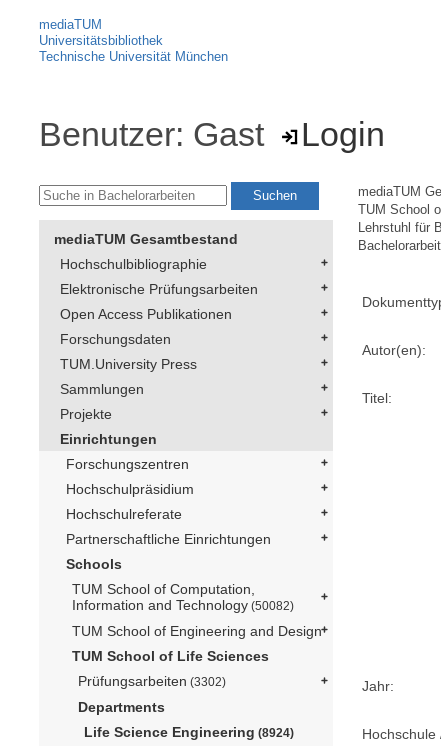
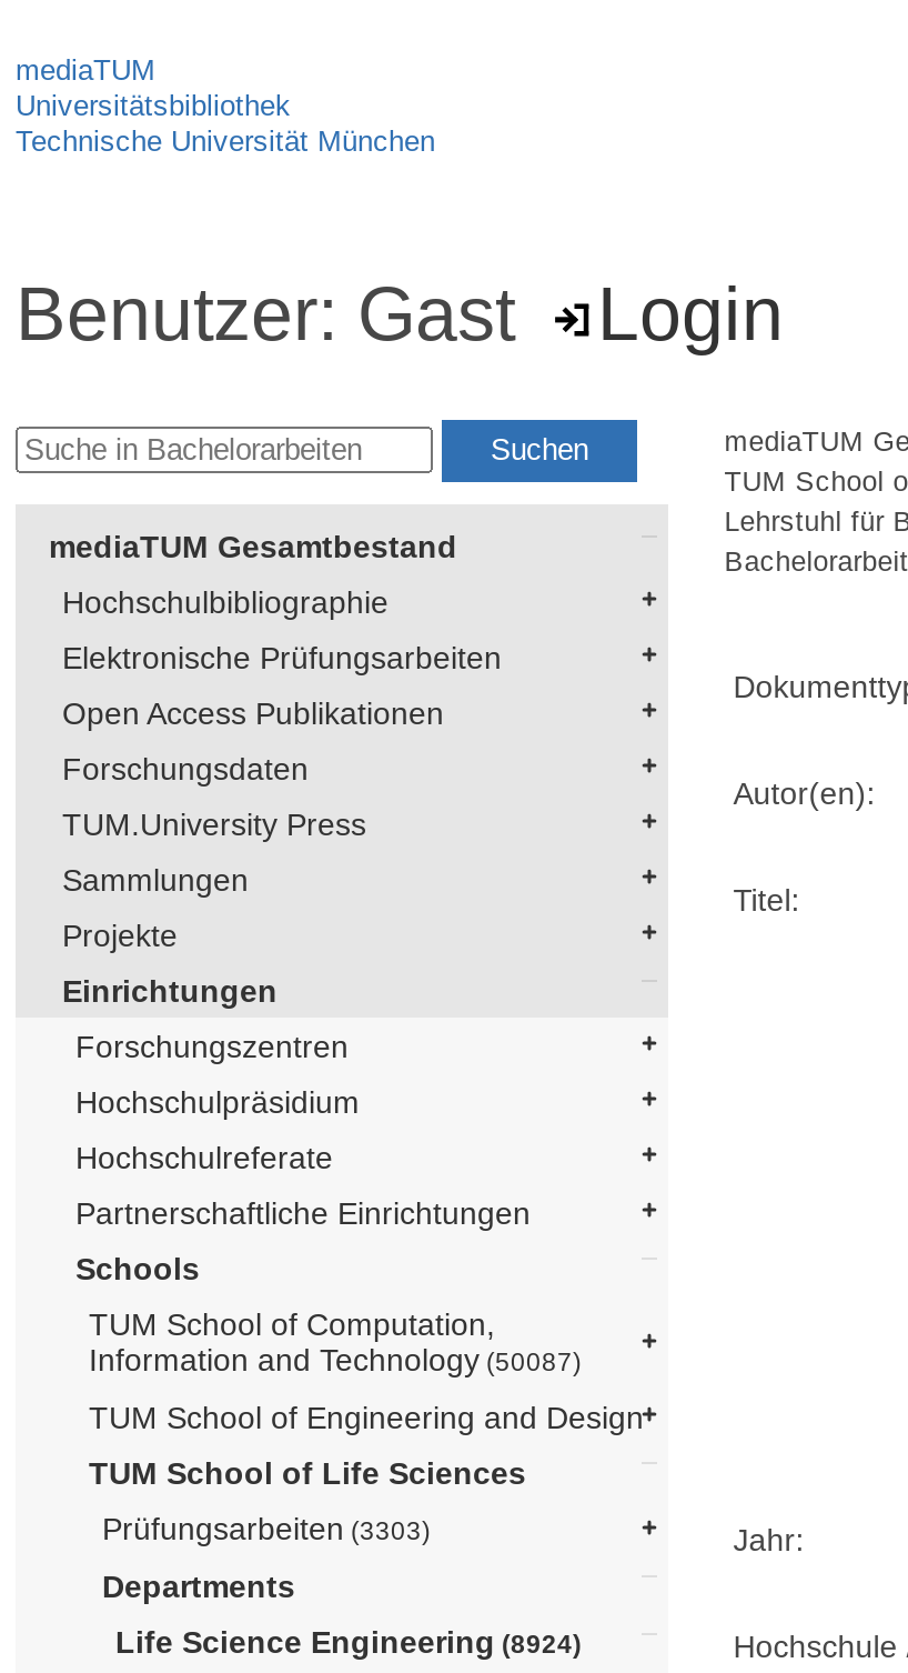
[72,597,294,613] Information and Technology (50082) -> [89,1342,582,1378] Information and Technology (50087)
[78,673,226,689] Prüfungsarbeiten (3302) -> [102,1511,431,1546] Prüfungsarbeiten (3303)

